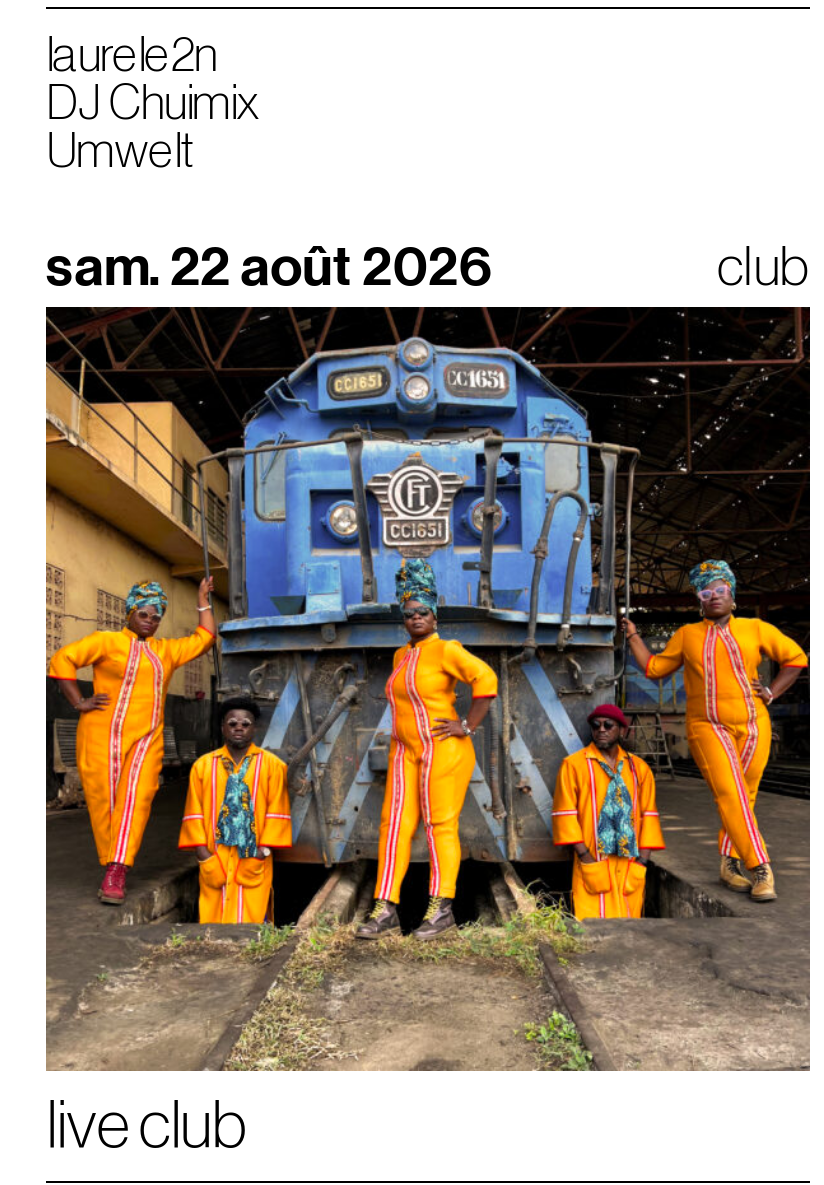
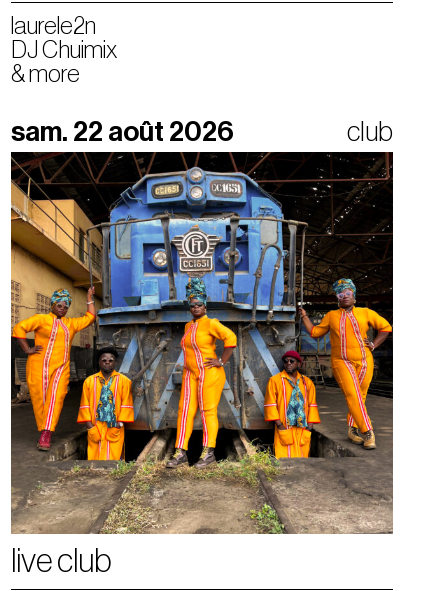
[47,126,195,174] Umwelt -> [11,62,80,86] & more

